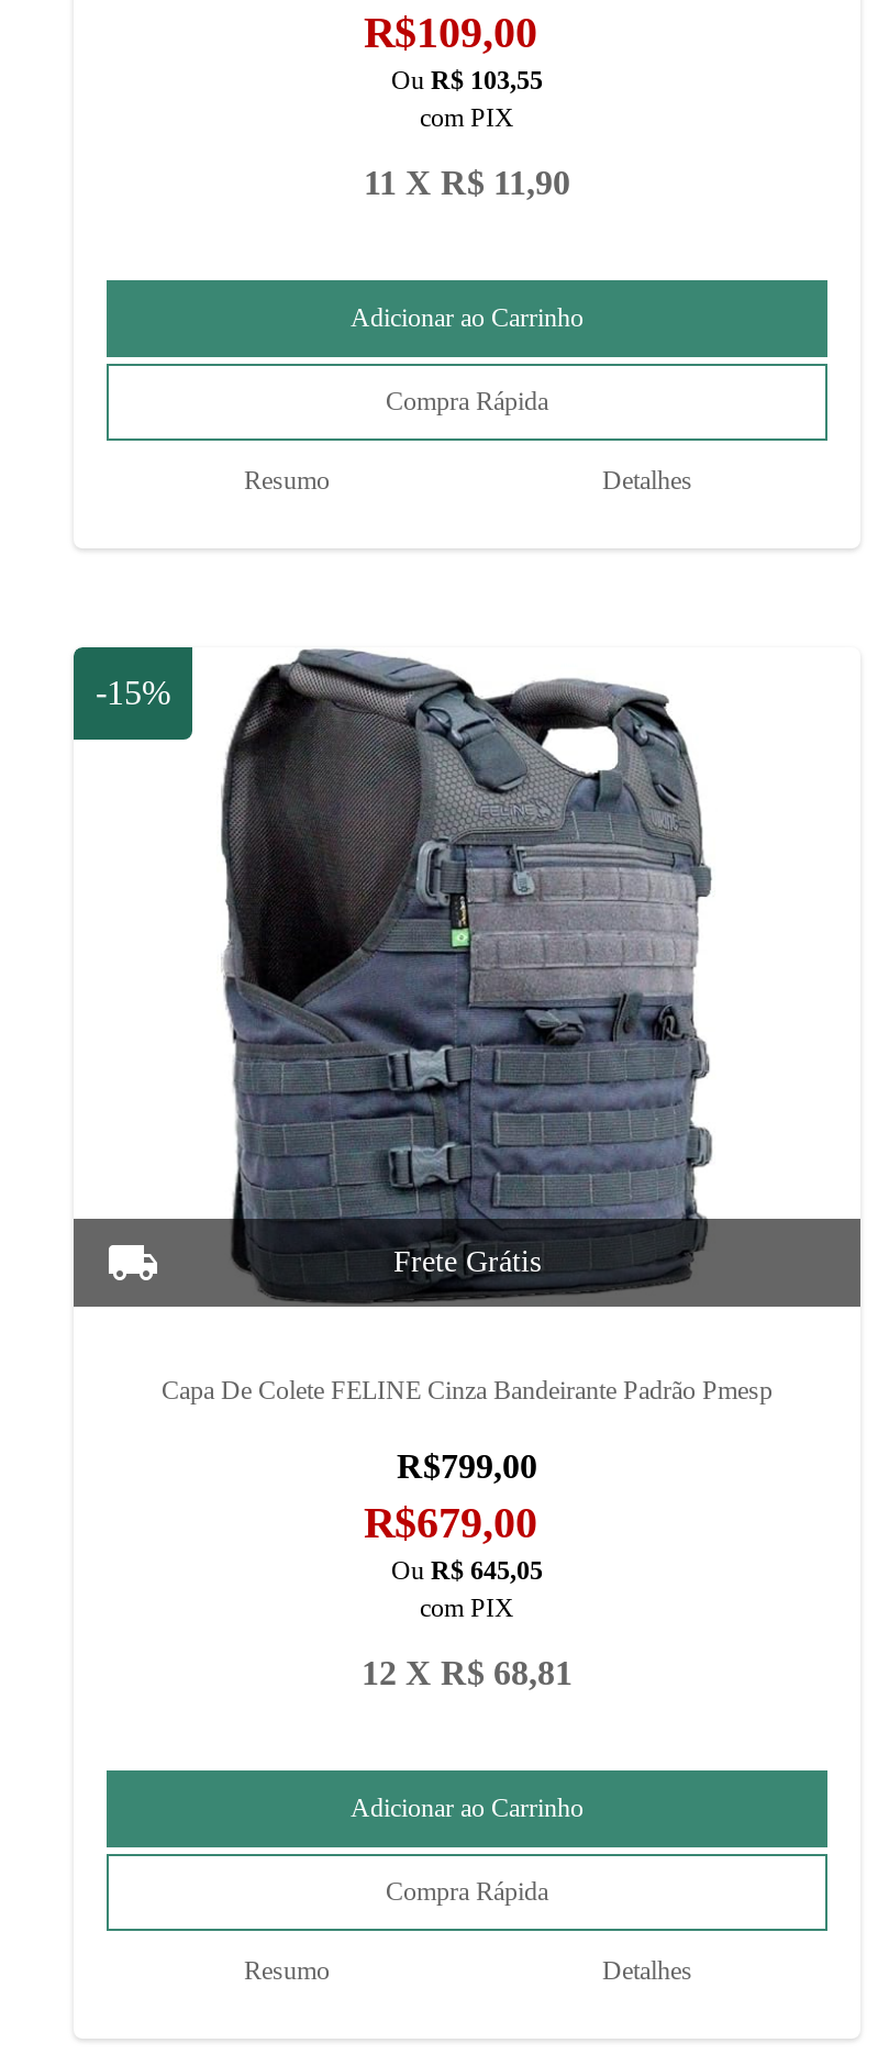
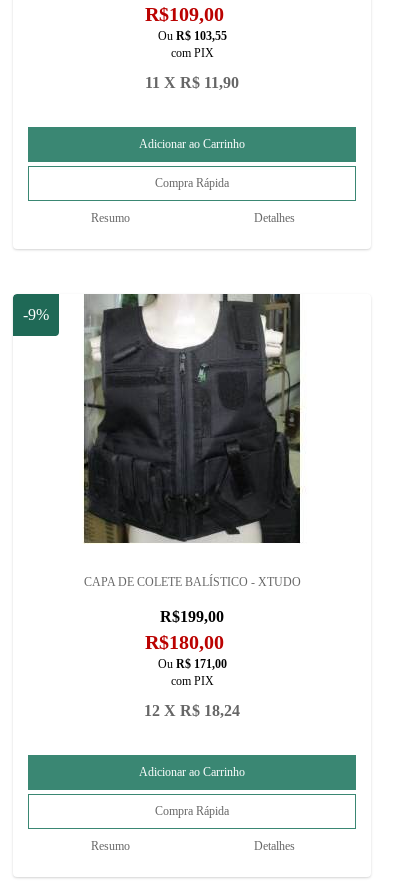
[71,644,863,1405] [image] | Capa De Colete FELINE Cinza Bandeirante Padrão Pmesp -> [81,293,303,589] [image] | CAPA DE COLETE BALÍSTICO - XTUDO
[96,673,170,711] -15% -> [23,306,49,323] -9%
[364,1447,543,1586] R$799,00 | R$679,00 | Ou R$ 645,05 -> [145,608,226,671] R$199,00 | R$180,00 | Ou R$ 171,00
[362,1654,573,1691] 12 X R$ 68,81 -> [144,702,240,719] 12 X R$ 18,24

